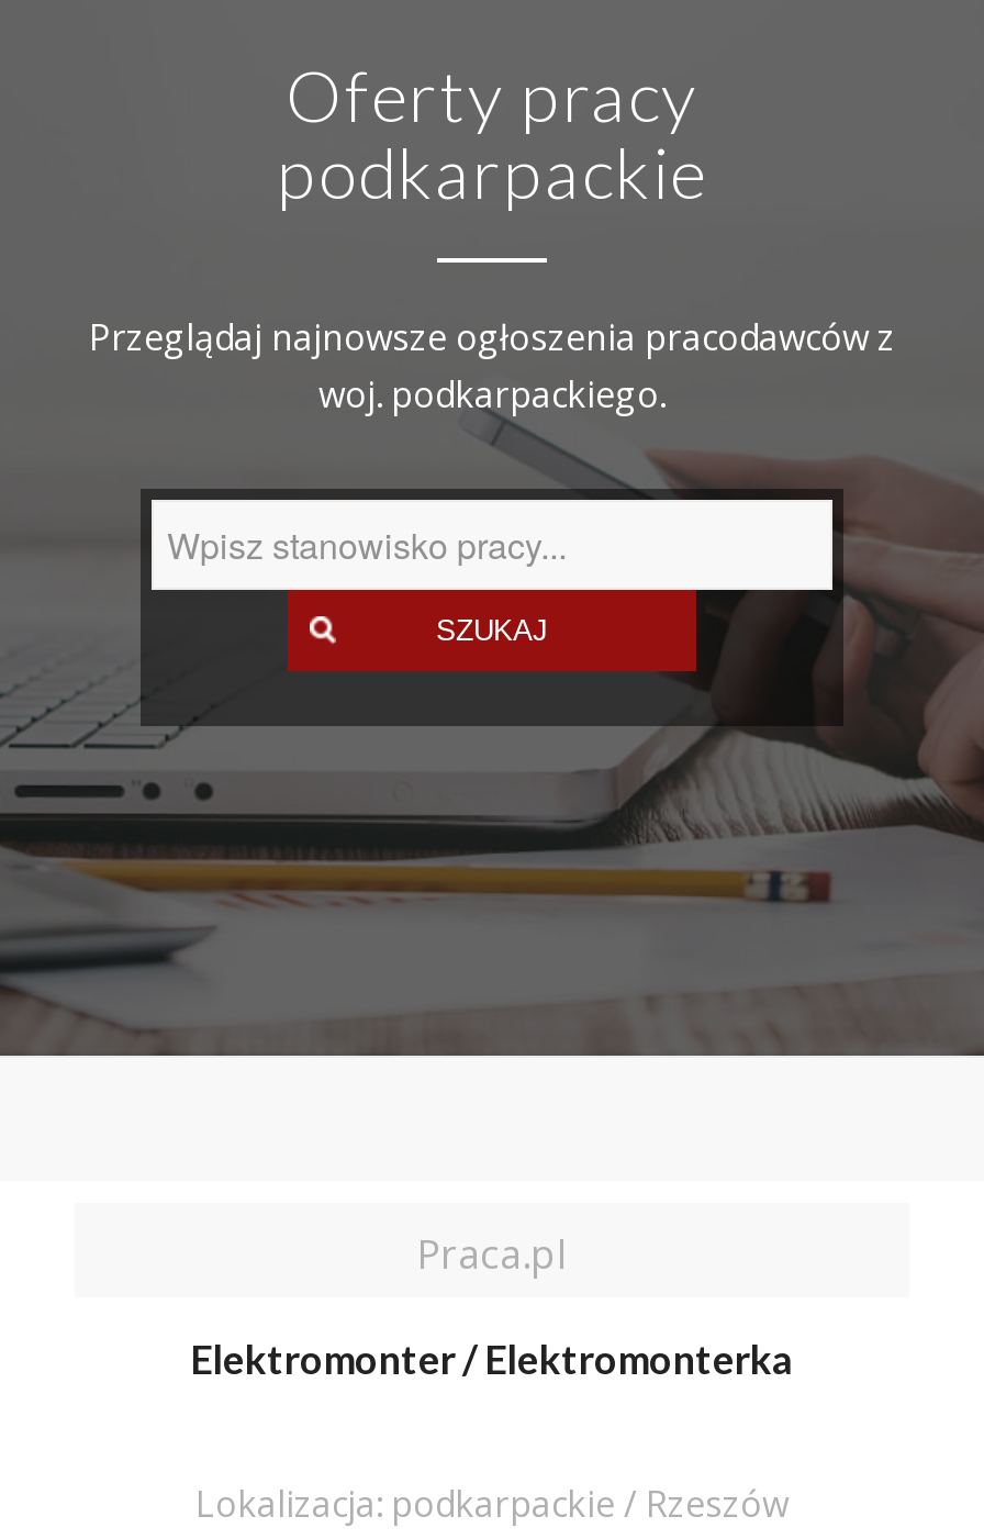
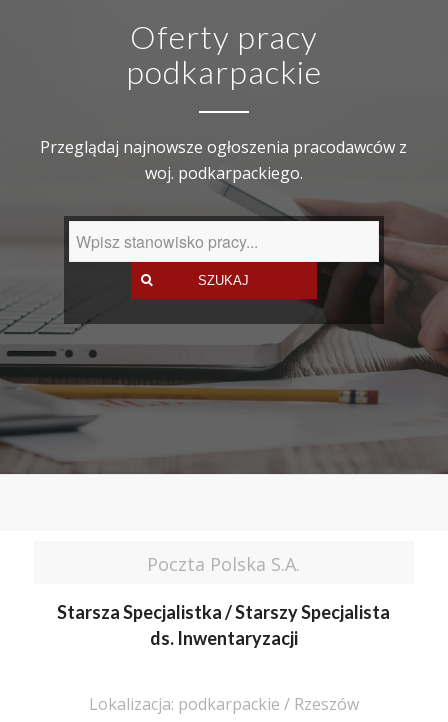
[416,1227,568,1280] Praca.pl -> [147,552,300,576] Poczta Polska S.A.
[190,1335,794,1383] Elektromonter / Elektromonterka -> [57,601,390,649] Starsza Specjalistka / Starszy Specjalista | ds. Inwentaryzacji

